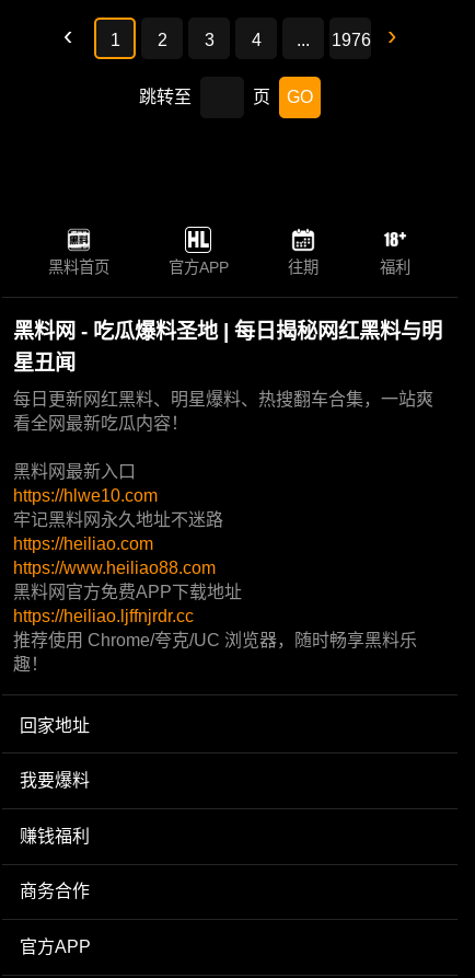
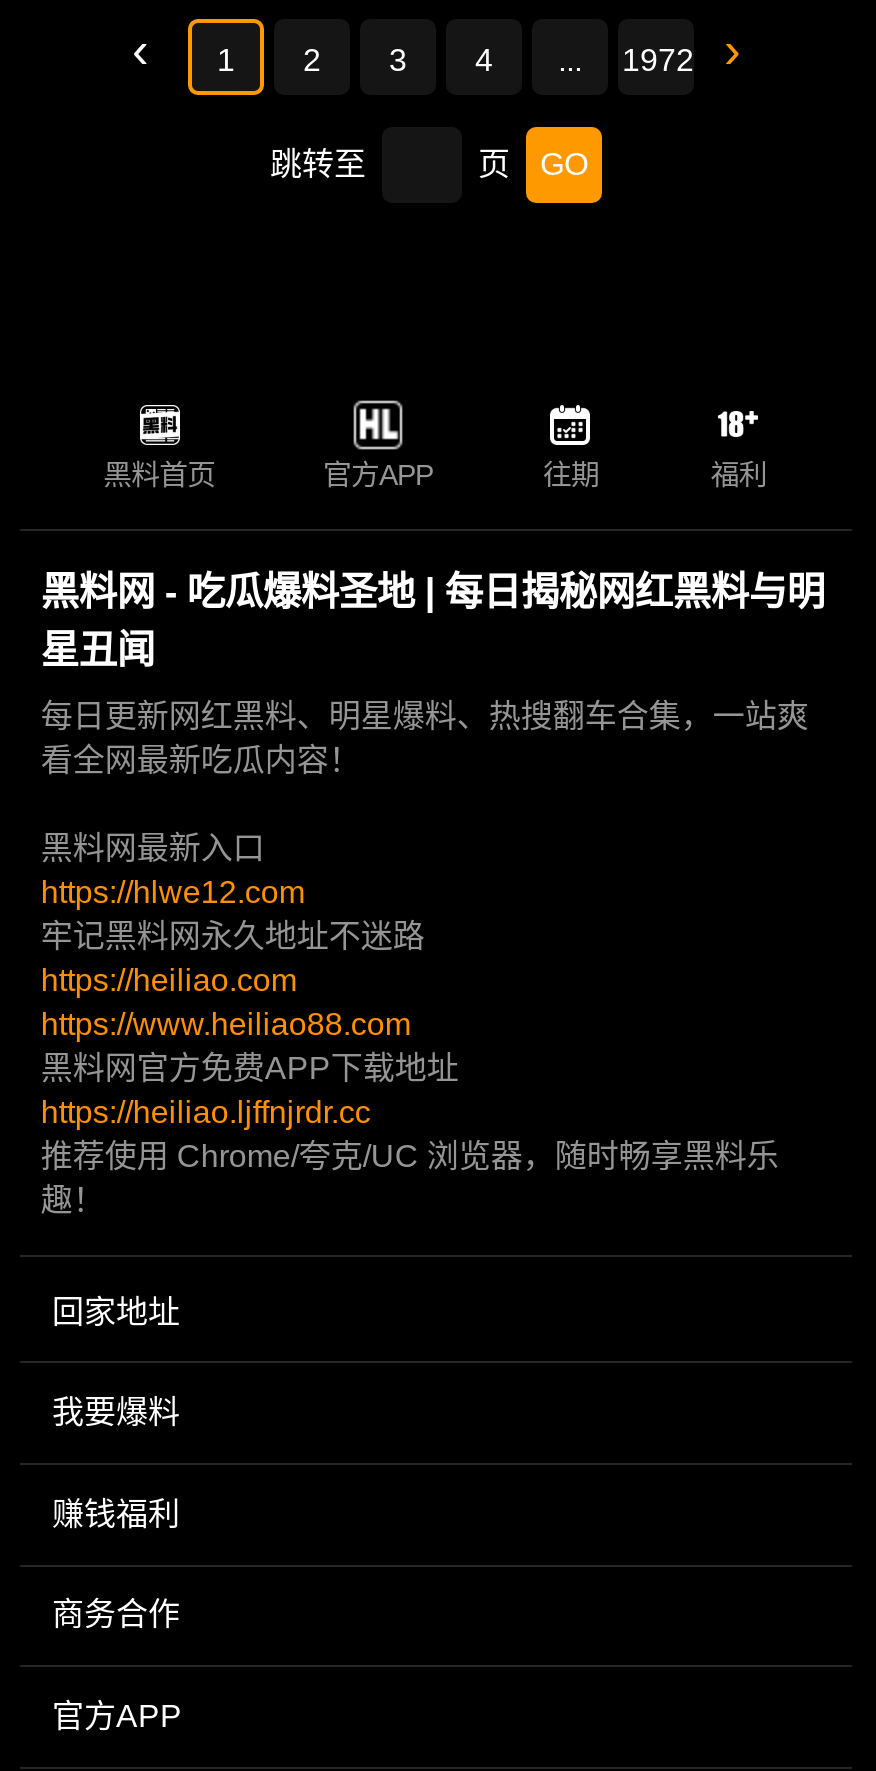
[332,31,371,50] 1976 -> [622,44,694,78] 1972
[14,486,158,504] https://hlwe10.com -> [41,874,305,908] https://hlwe12.com

